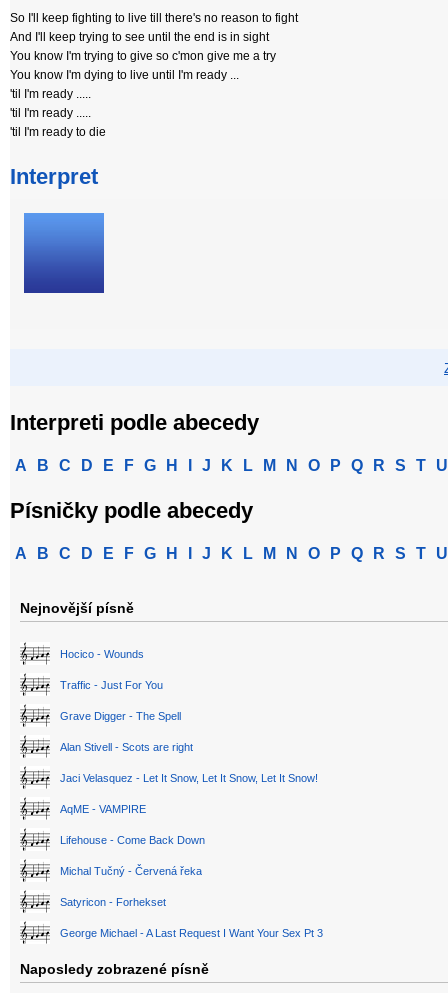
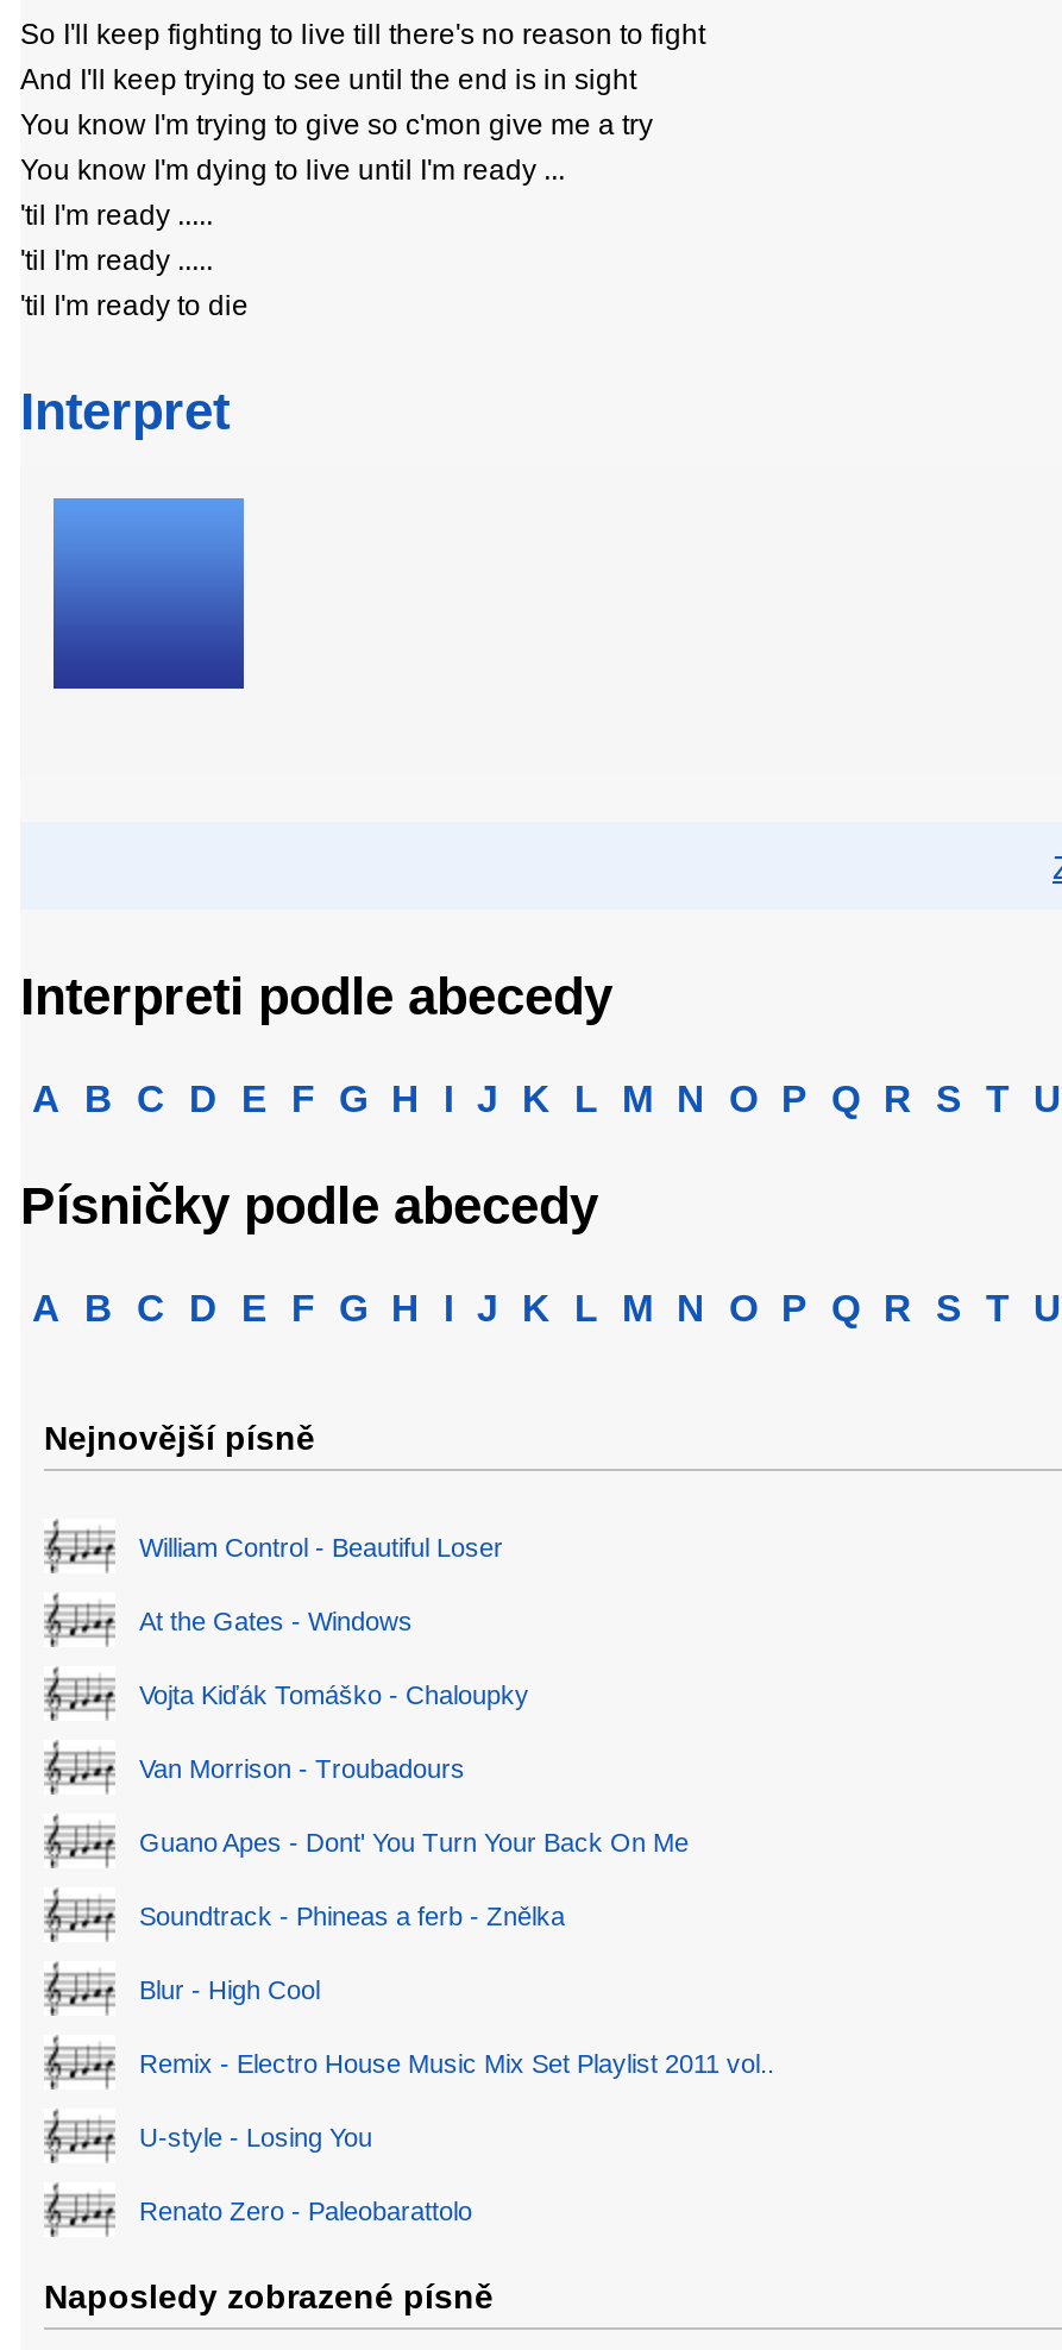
[60,648,144,660] Hocico - Wounds -> [139,1533,503,1562] William Control - Beautiful Loser
[60,679,163,691] Traffic - Just For You -> [139,1607,413,1635] At the Gates - Windows
[60,710,181,722] Grave Digger - The Spell -> [139,1680,529,1709] Vojta Kiďák Tomáško - Chaloupky
[60,741,193,753] Alan Stivell - Scots are right -> [139,1754,465,1783] Van Morrison - Troubadours
[60,772,318,784] Jaci Velasquez - Let It Snow, Let It Snow, Let It Snow! -> [139,1828,689,1856] Guano Apes - Dont' You Turn Your Back On Me
[60,803,146,815] AqME - VAMPIRE -> [139,1902,565,1930] Soundtrack - Phineas a ferb - Znělka
[60,834,205,846] Lifehouse - Come Back Down -> [139,1975,320,2004] Blur - High Cool
[60,865,202,877] Michal Tučný - Červená řeka -> [139,2049,774,2078] Remix - Electro House Music Mix Set Playlist 2011 vol..
[60,896,166,908] Satyricon - Forhekset -> [139,2123,372,2151] U-style - Losing You
[60,927,323,939] George Michael - A Last Request I Want Your Sex Pt 3 -> [139,2197,472,2225] Renato Zero - Paleobarattolo

